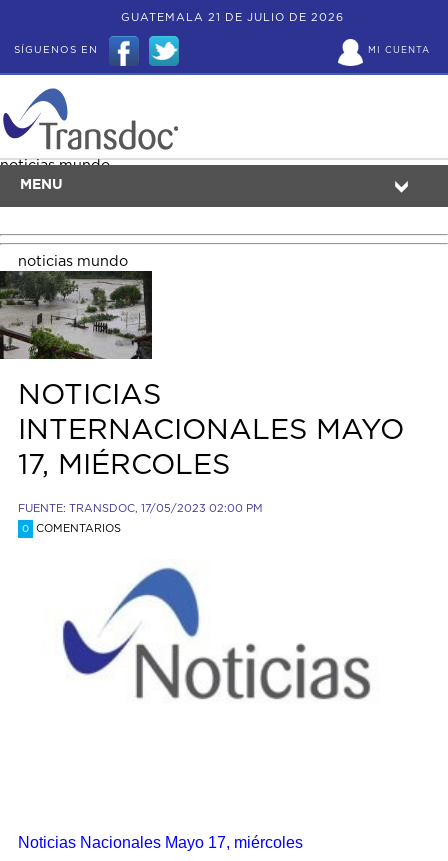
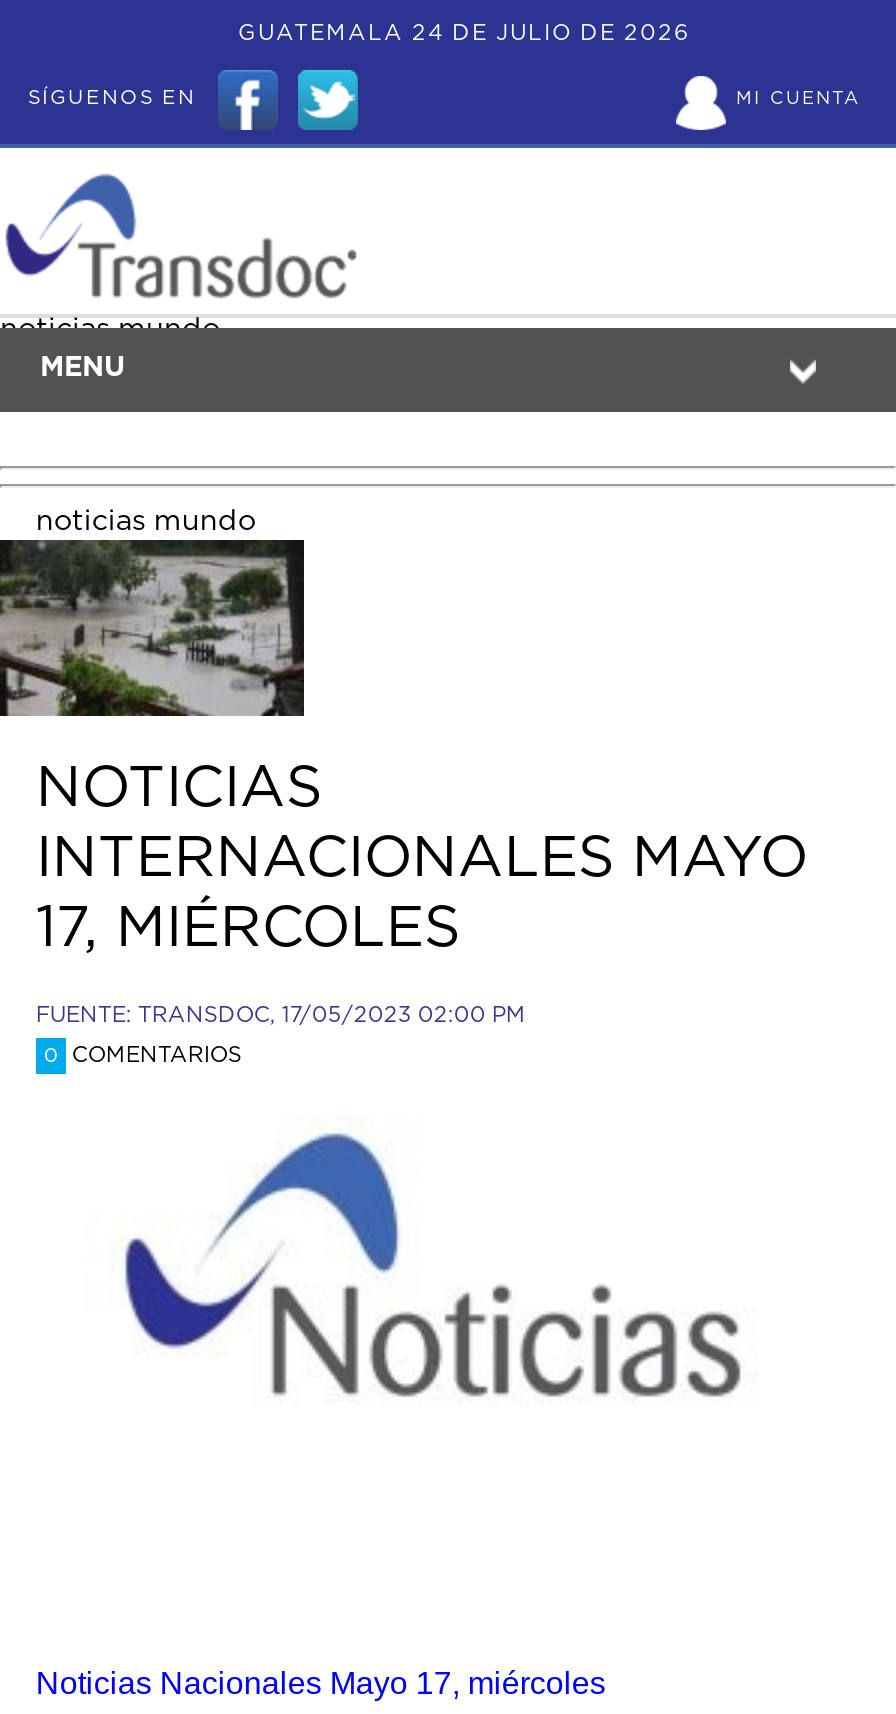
[120,12,343,23] GUATEMALA 21 DE JULIO DE 2026 -> [238,22,690,44] GUATEMALA 24 DE JULIO DE 2026

